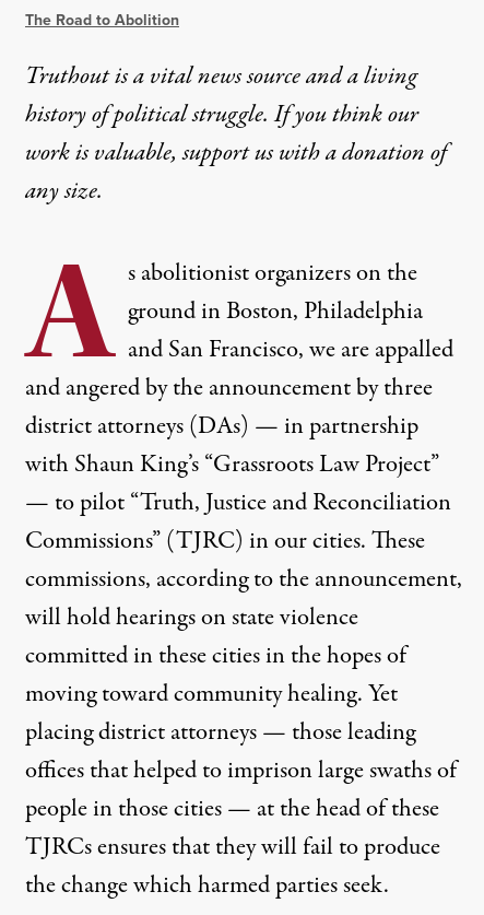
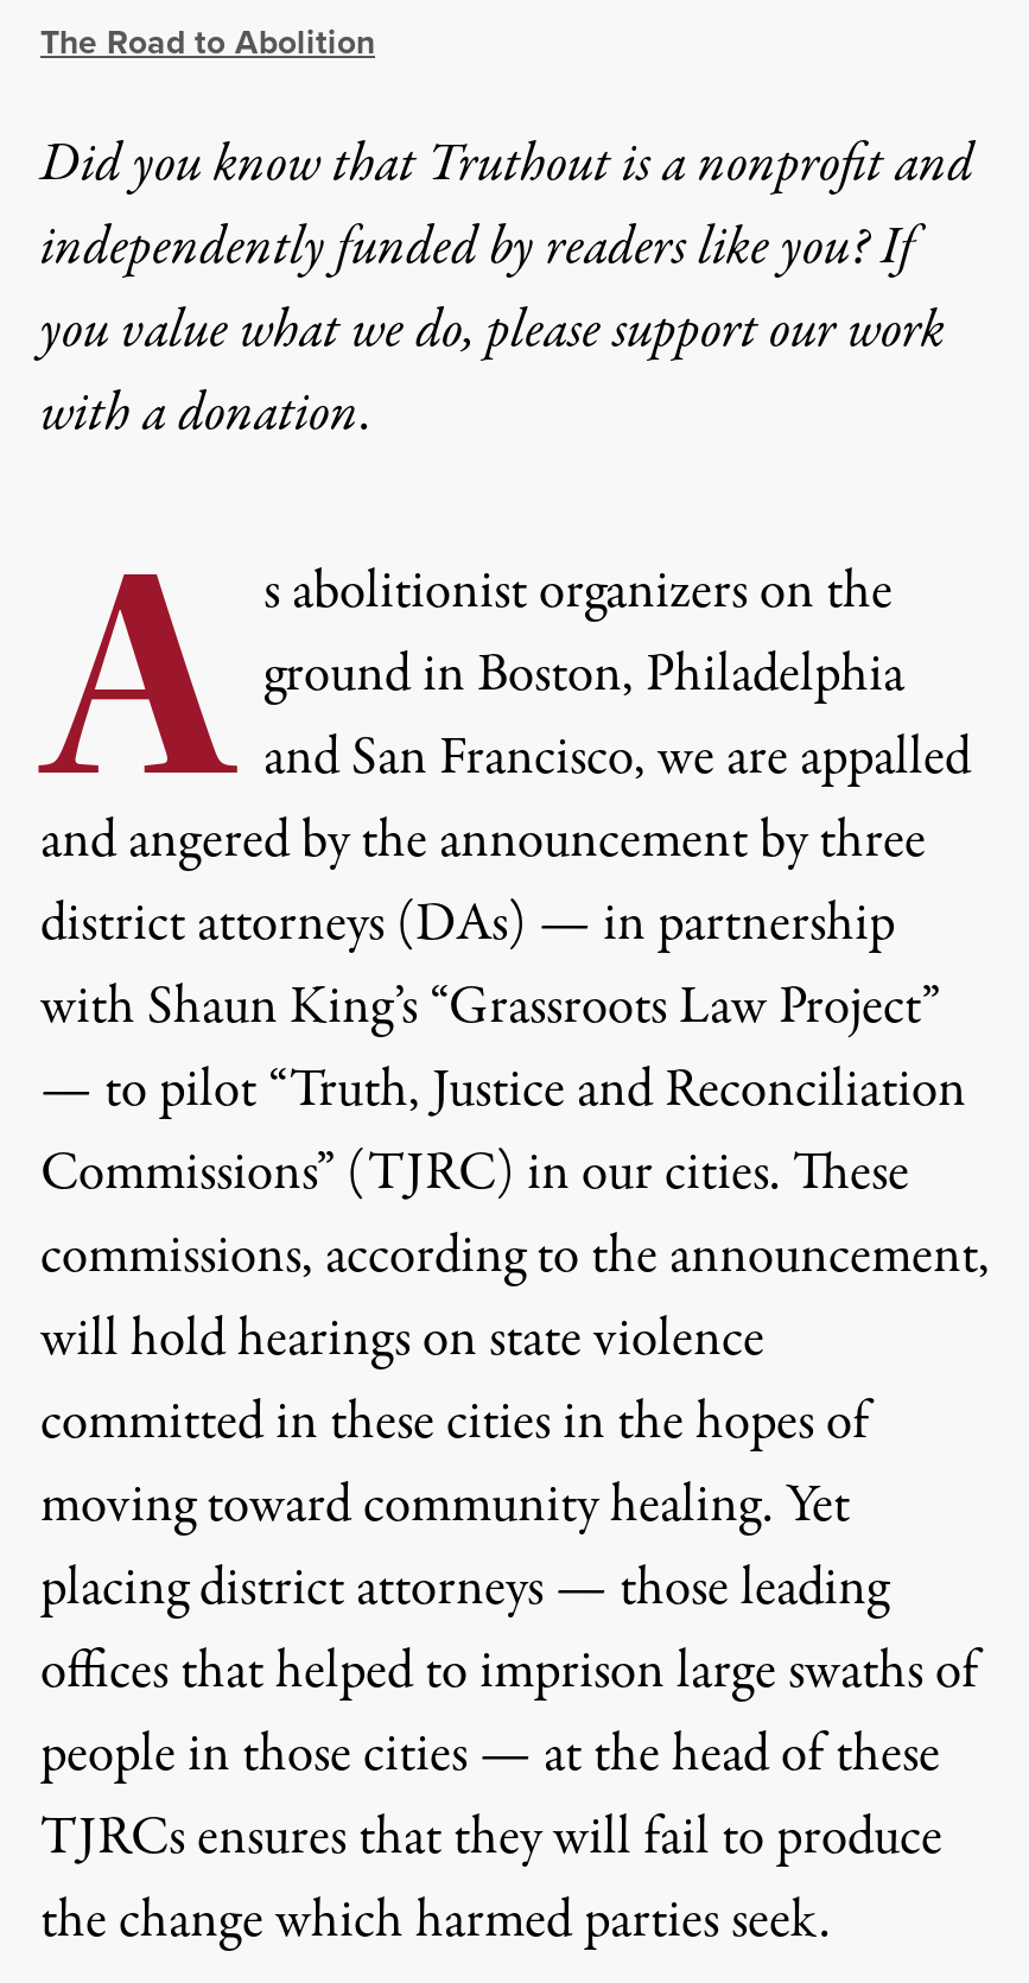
[25,59,447,208] Truthout is a vital news source and a living | history of political struggle. If you think our | work is valuable, support us with a donation of | any size. -> [40,126,973,451] Did you know that Truthout is a nonprofit and | independently funded by readers like you? If | you value what we do, please support our work | with a donation.

